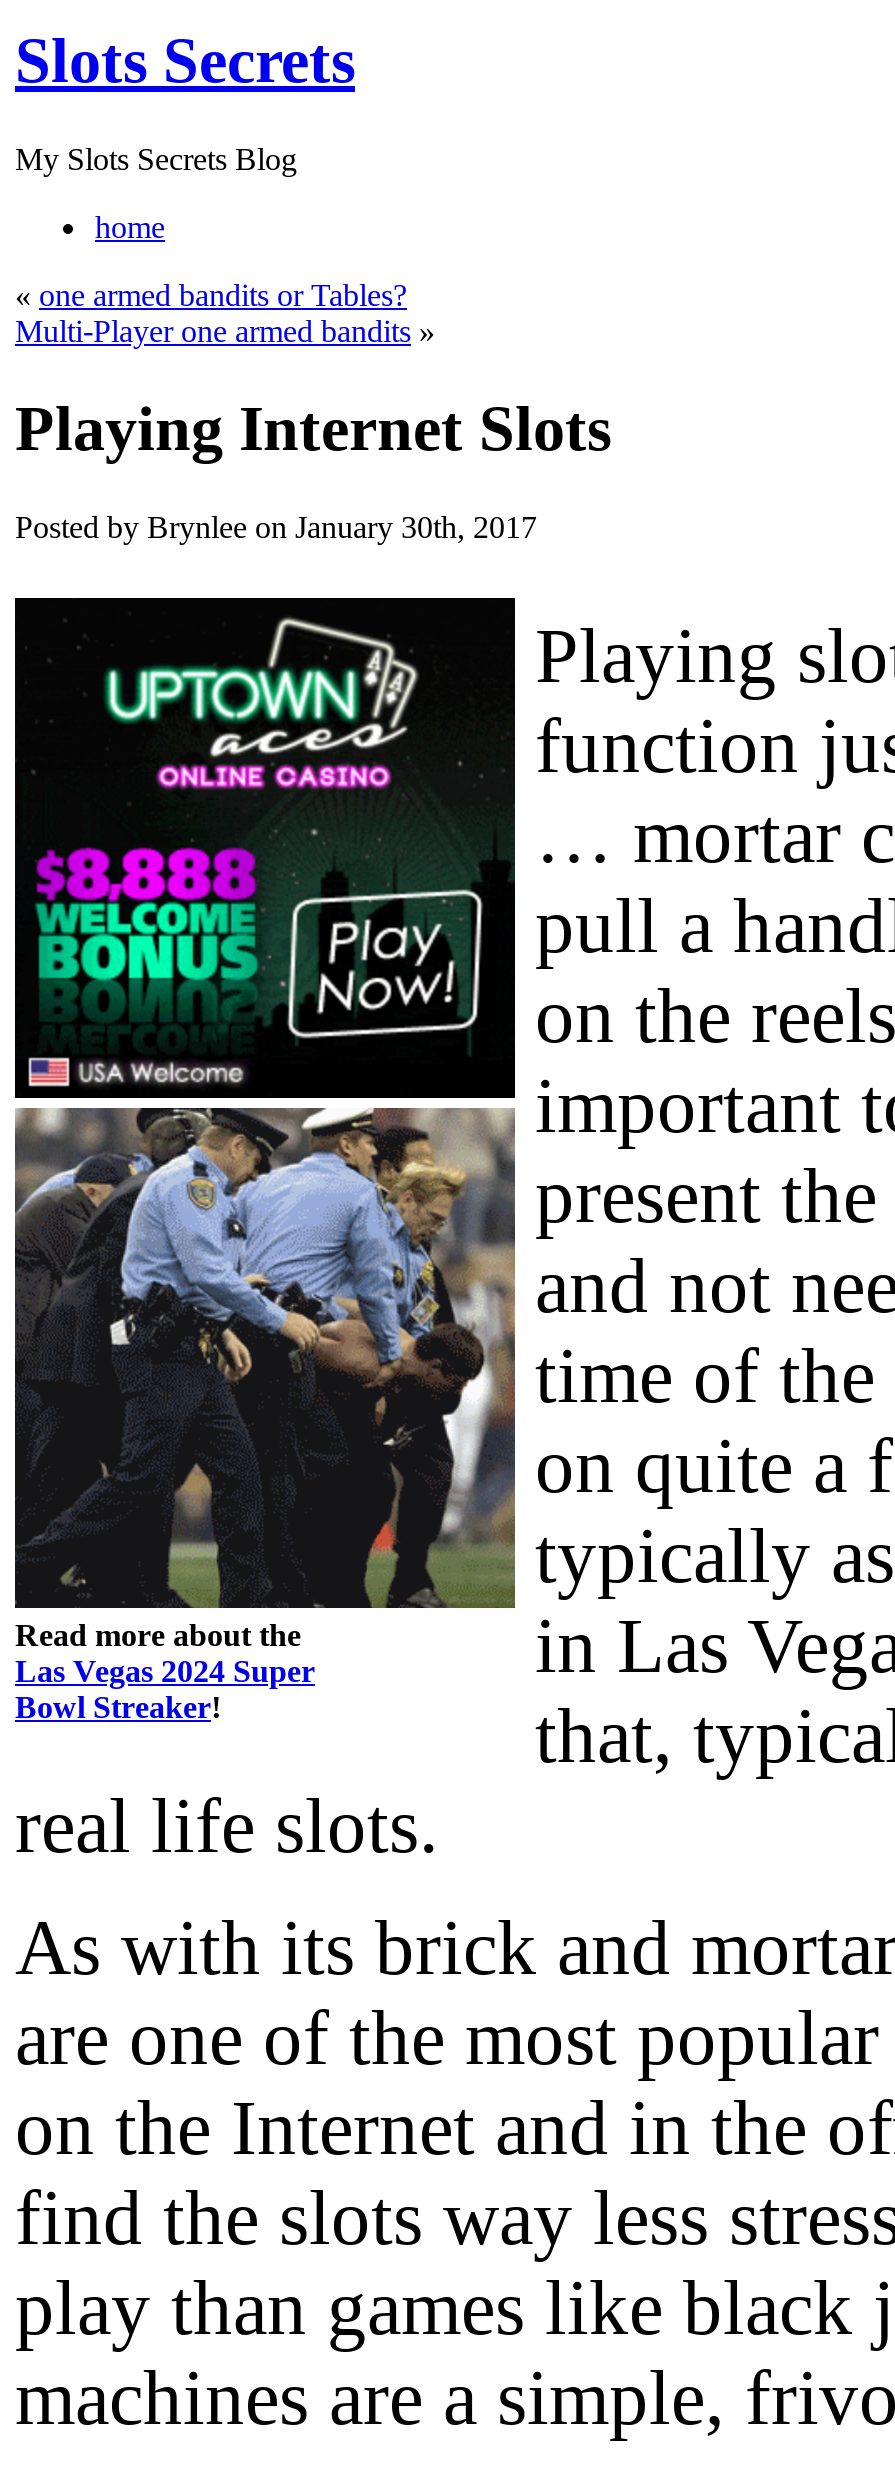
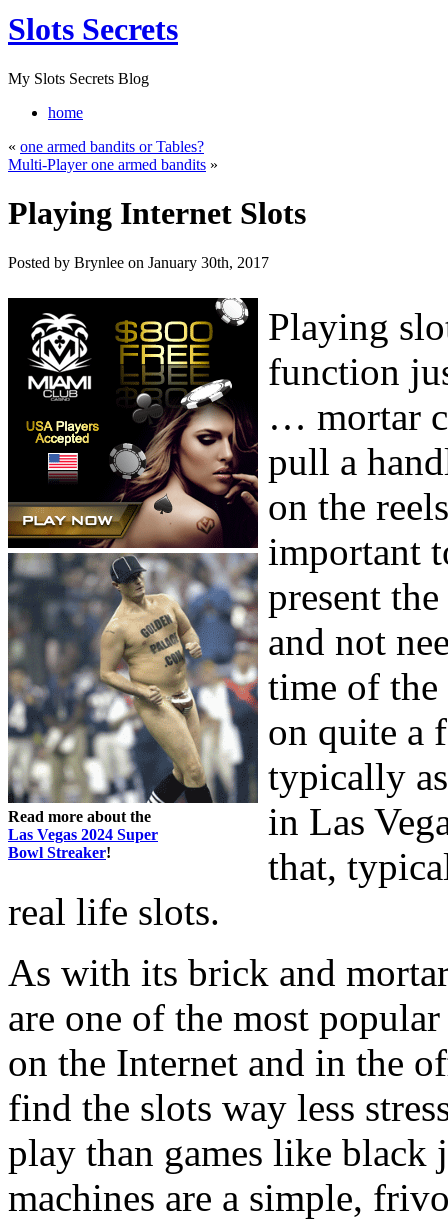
[13,596,517,1610] [image] -> [7,298,259,804] [image]

